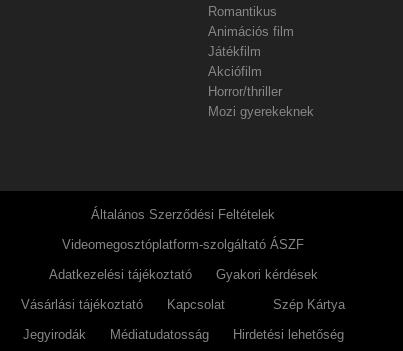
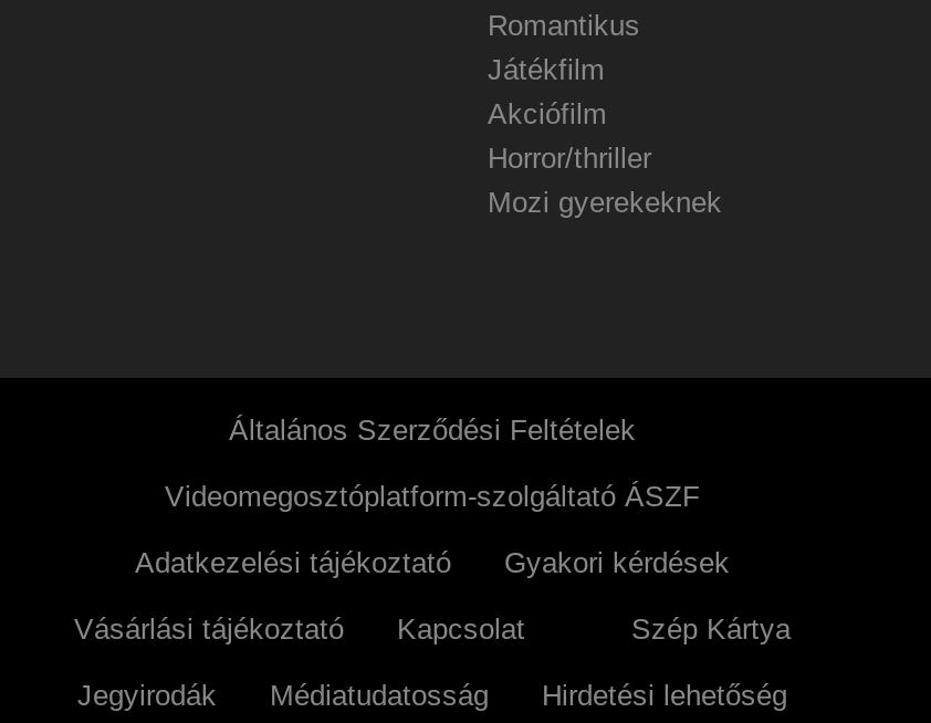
[208,24,294,39] Animációs film -> none

